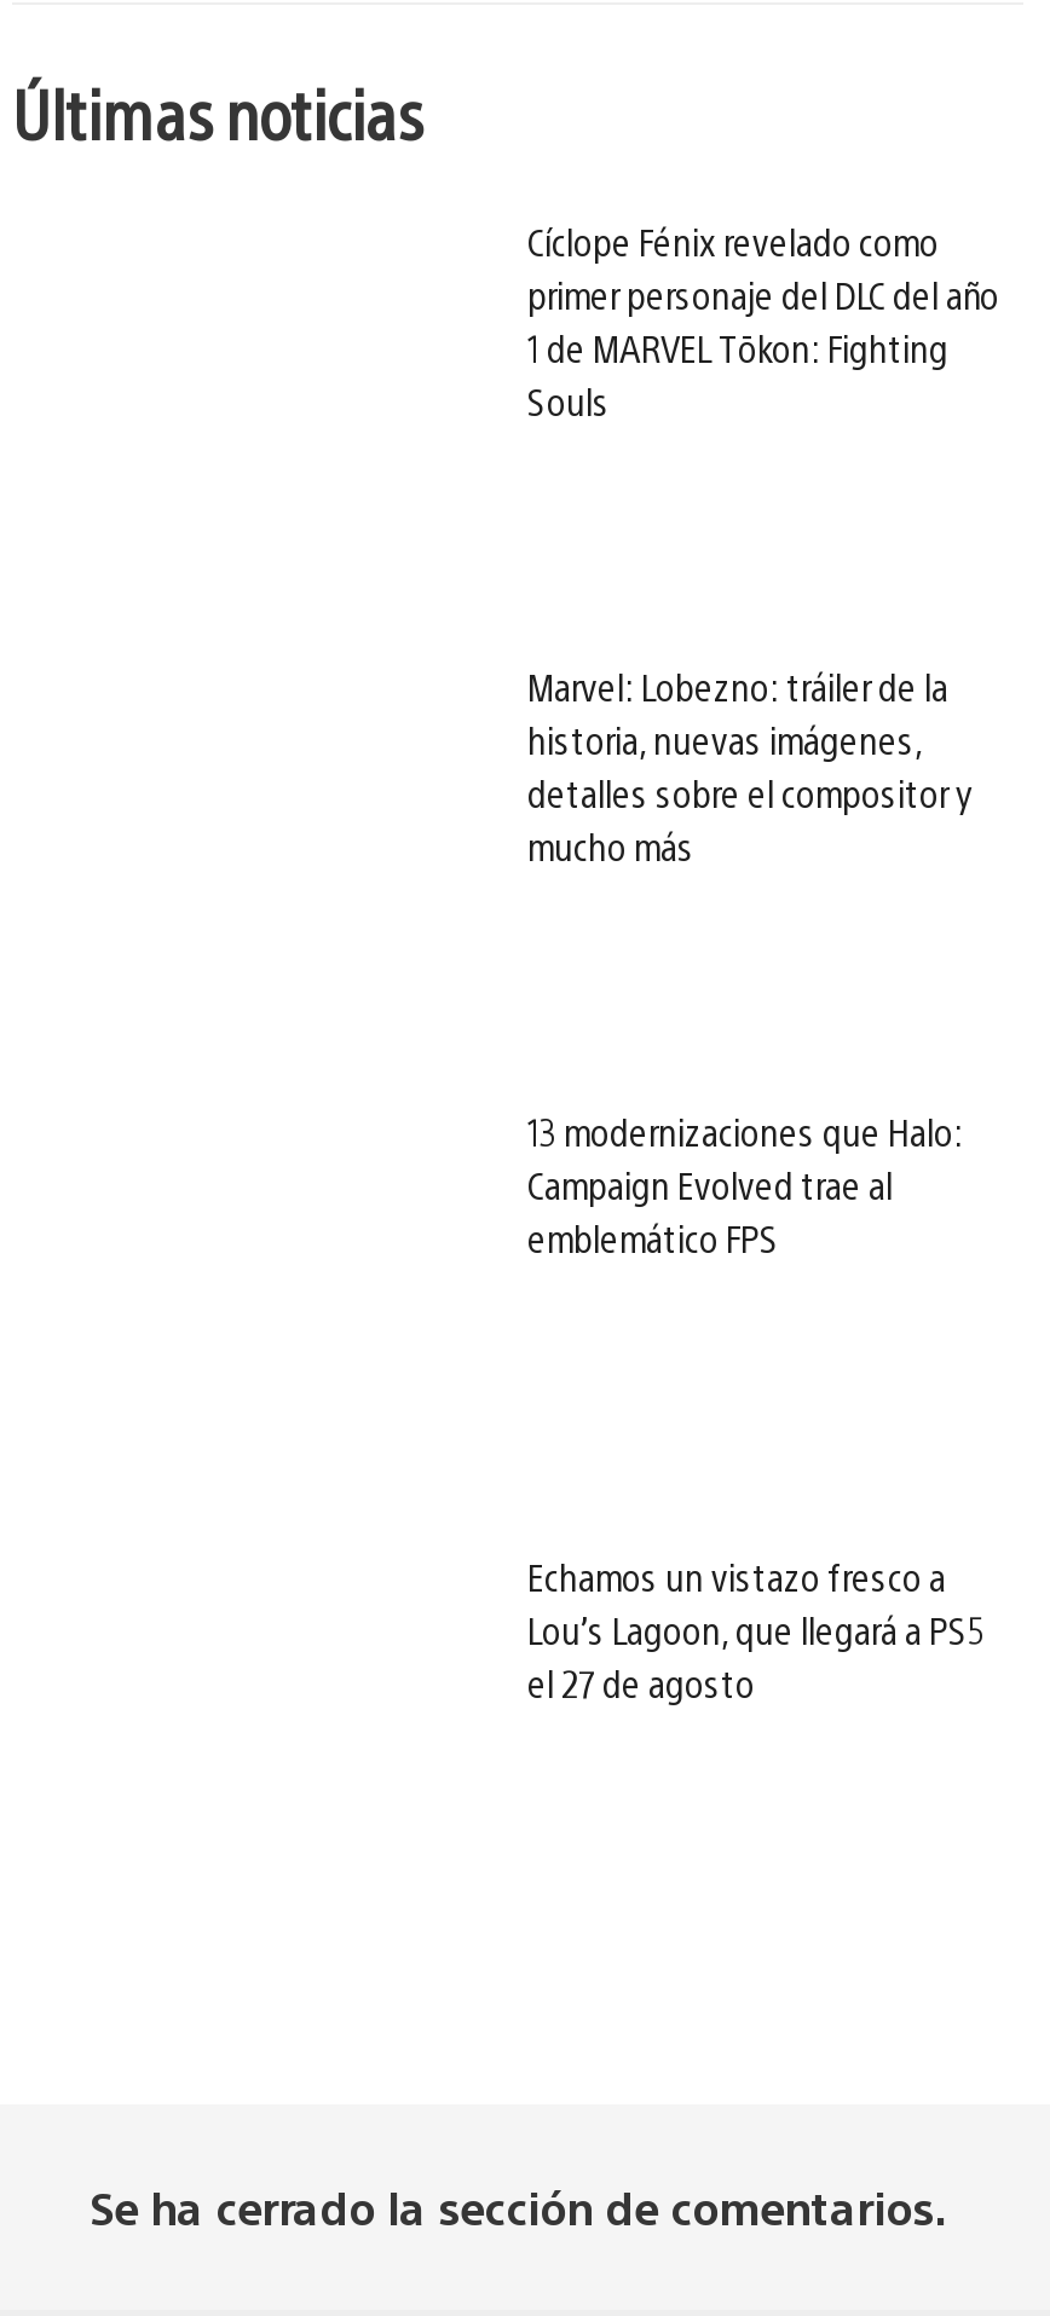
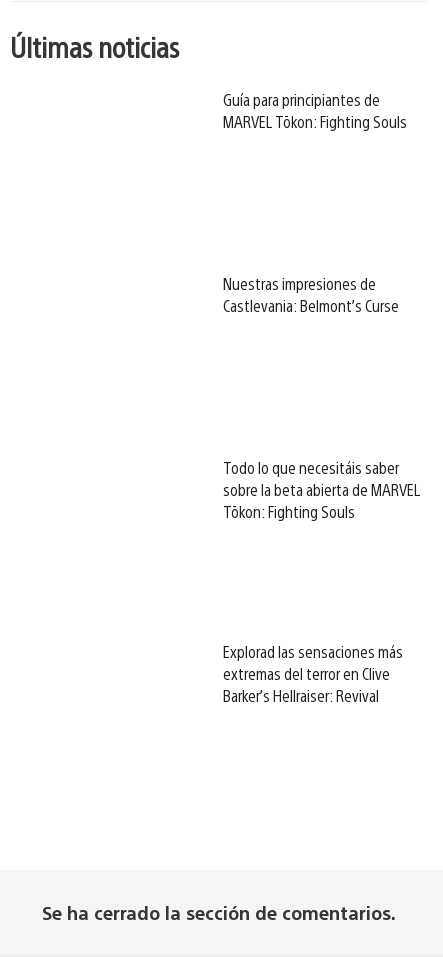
[527,215,999,425] Cíclope Fénix revelado como | primer personaje del DLC del año | 1 de MARVEL Tōkon: Fighting | Souls -> [223,89,407,132] Guía para principiantes de | MARVEL Tōkon: Fighting Souls
[527,660,973,870] Marvel: Lobezno: tráiler de la | historia, nuevas imágenes, | detalles sobre el compositor y | mucho más -> [223,273,399,316] Nuestras impresiones de | Castlevania: Belmont’s Curse
[527,1105,963,1262] 13 modernizaciones que Halo: | Campaign Evolved trae al | emblemático FPS -> [223,457,420,522] Todo lo que necesitáis saber | sobre la beta abierta de MARVEL | Tōkon: Fighting Souls
[527,1550,985,1707] Echamos un vistazo fresco a | Lou’s Lagoon, que llegará a PS5 | el 27 de agosto -> [223,641,403,706] Explorad las sensaciones más | extremas del terror en Clive | Barker’s Hellraiser: Revival

